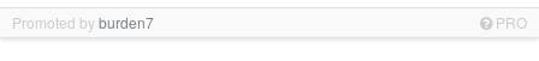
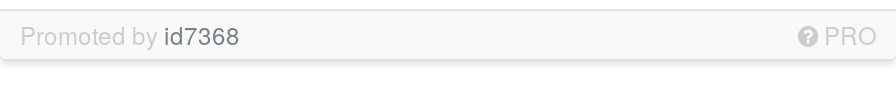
[12,12,154,32] Promoted by burden7 -> [20,17,240,51] Promoted by id7368

